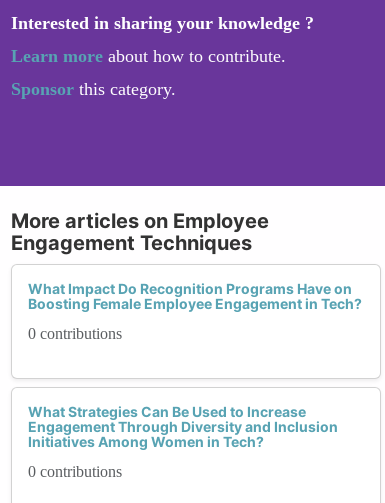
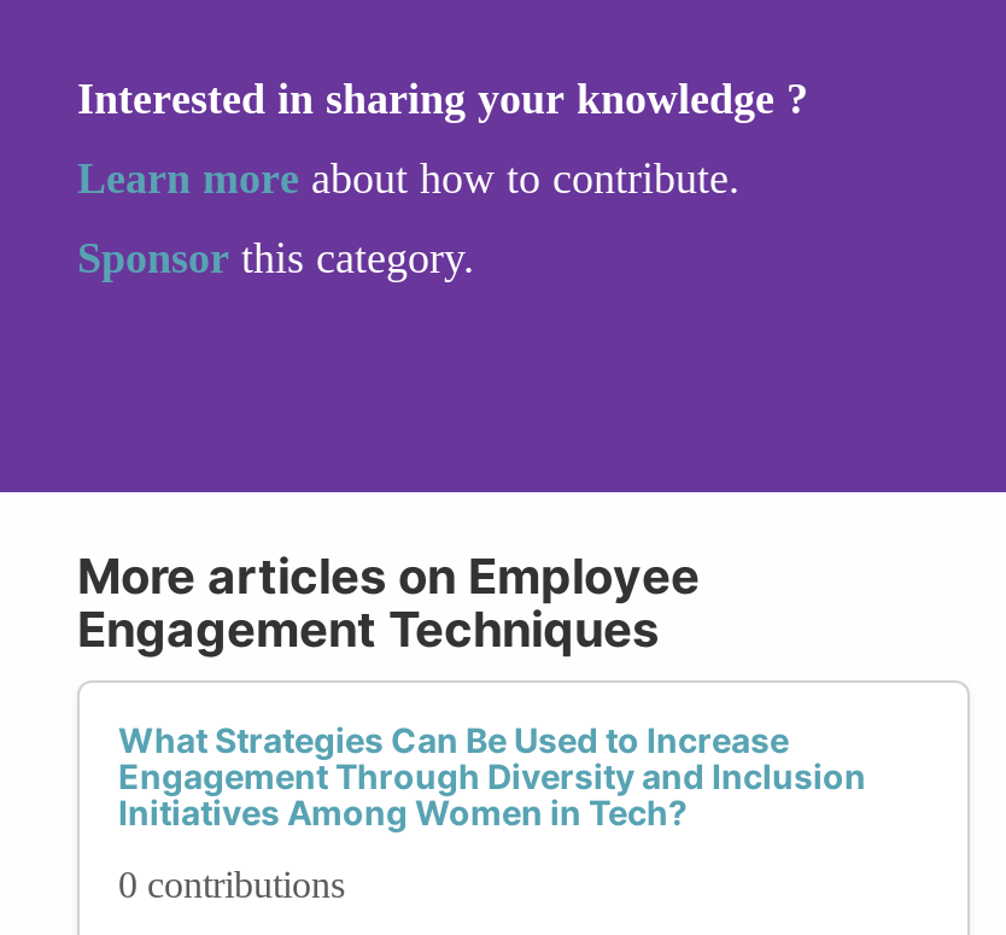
[28,280,362,342] What Impact Do Recognition Programs Have on | Boosting Female Employee Engagement in Tech? | 0 contributions -> none

